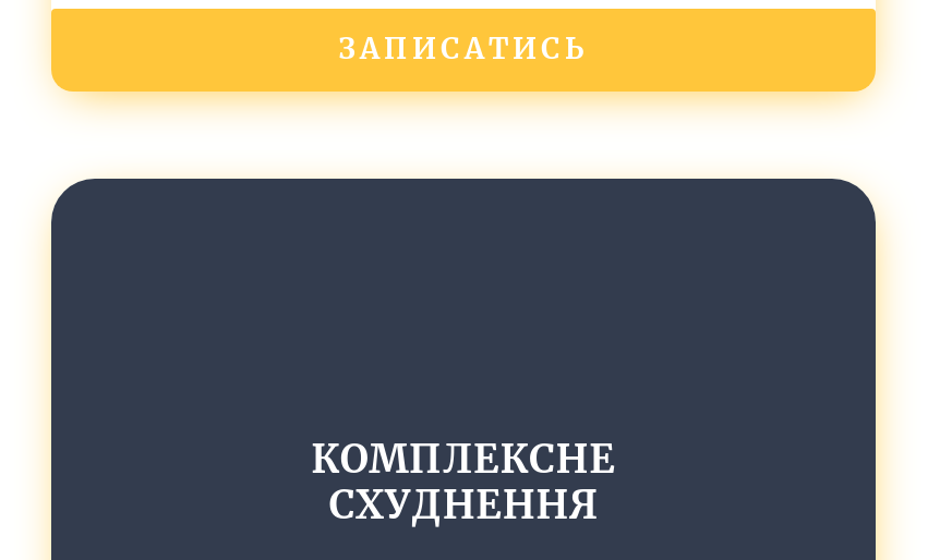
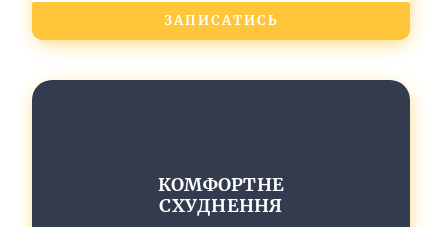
[311,434,616,484] КОМПЛЕКСНЕ -> [158,173,284,196] КОМФОРТНЕ

